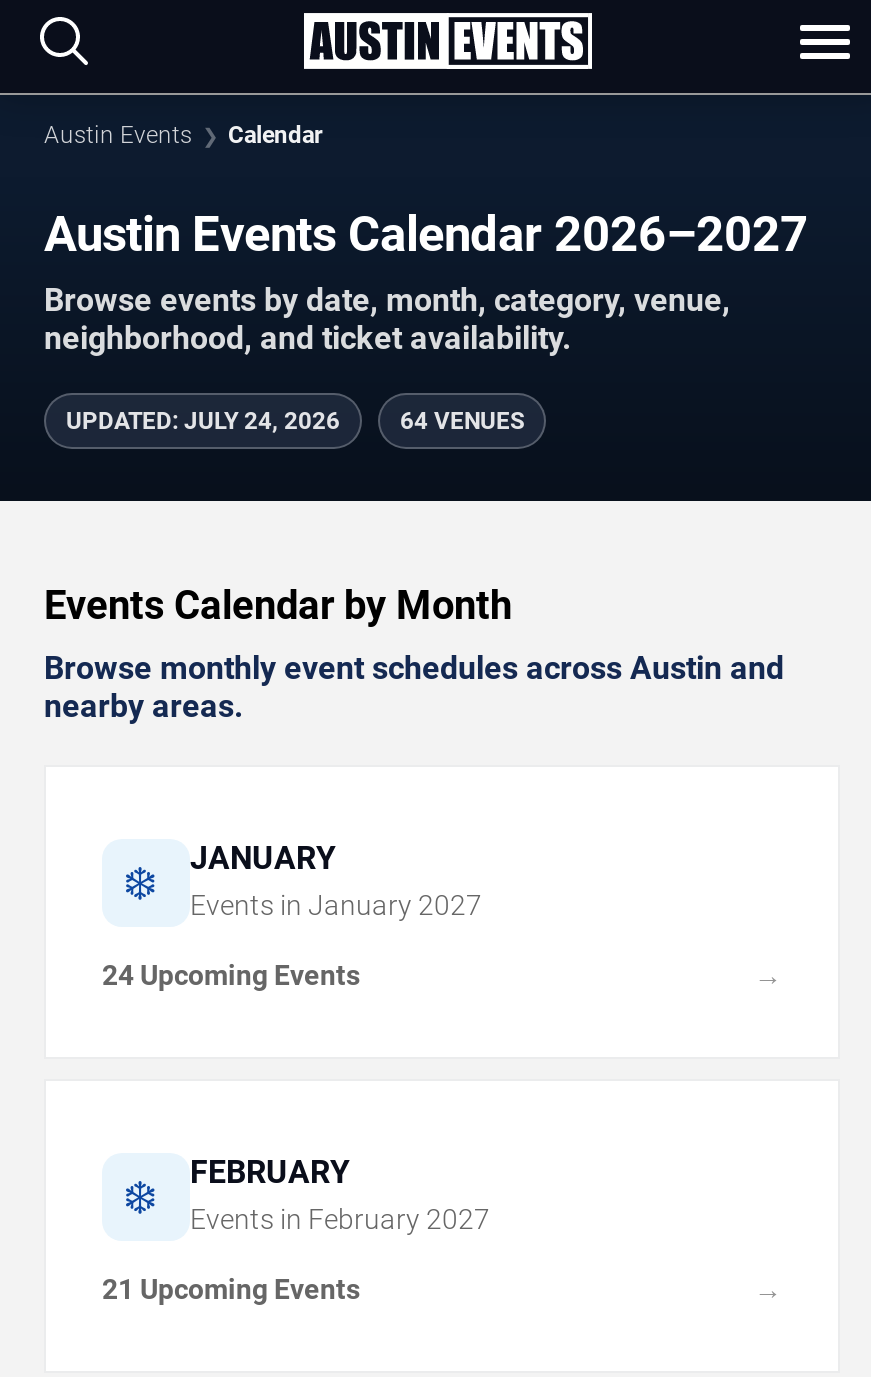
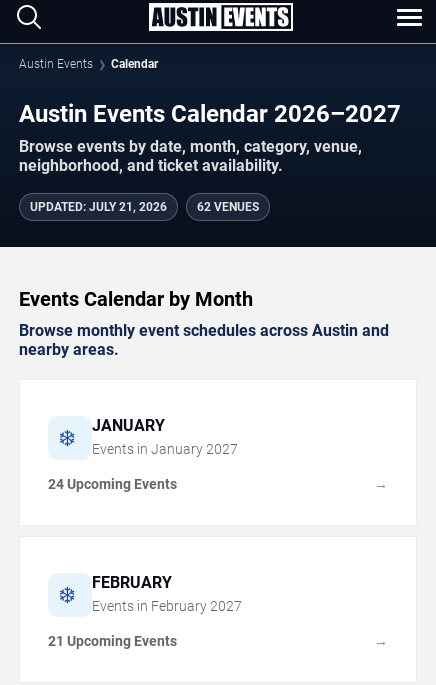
[66,406,340,434] UPDATED: JULY 24, 2026 -> [30,200,167,214] UPDATED: JULY 21, 2026
[400,406,524,434] 64 VENUES -> [197,200,259,214] 62 VENUES

